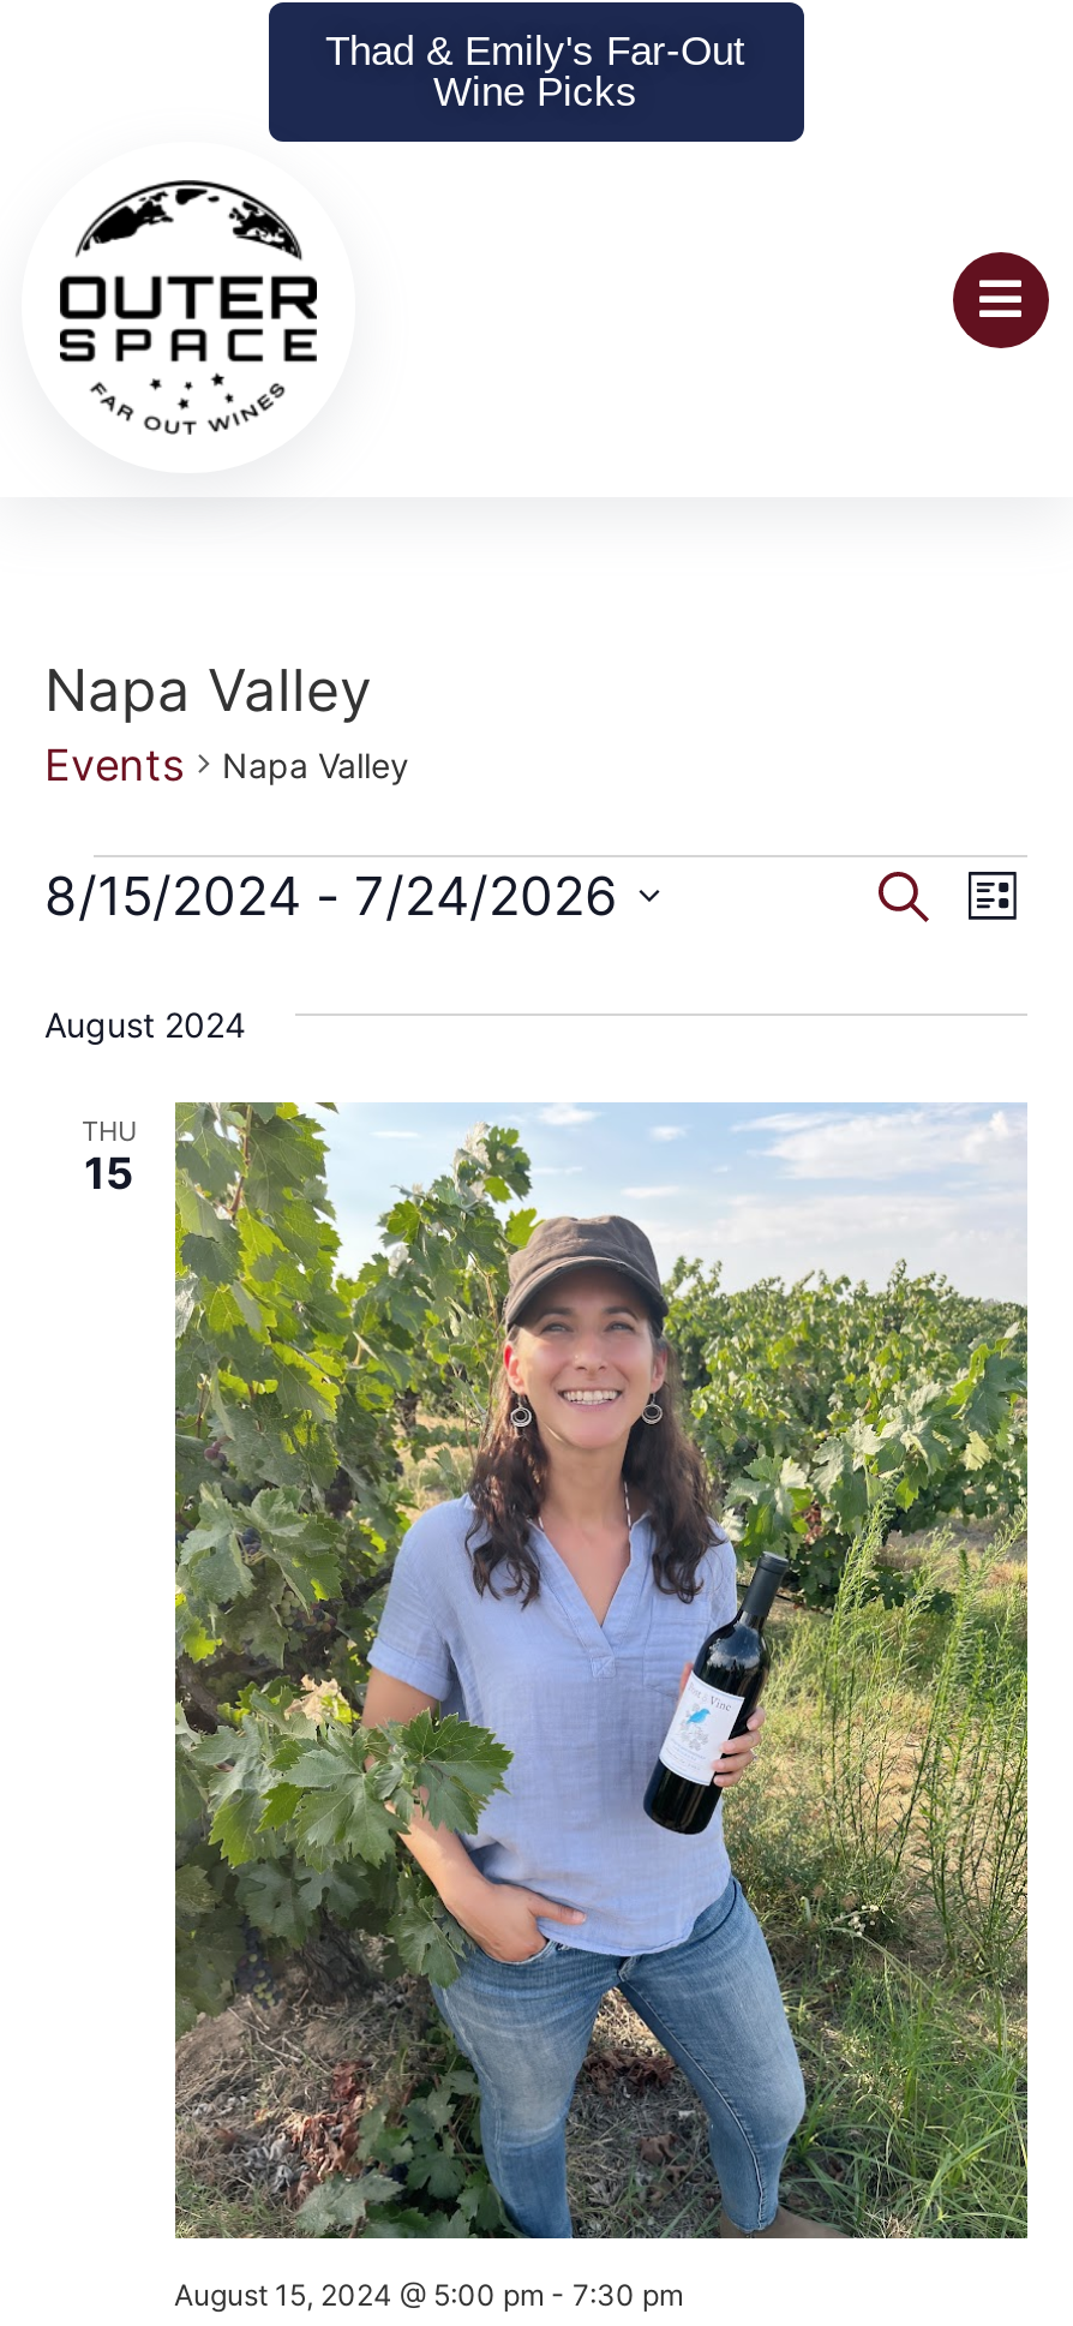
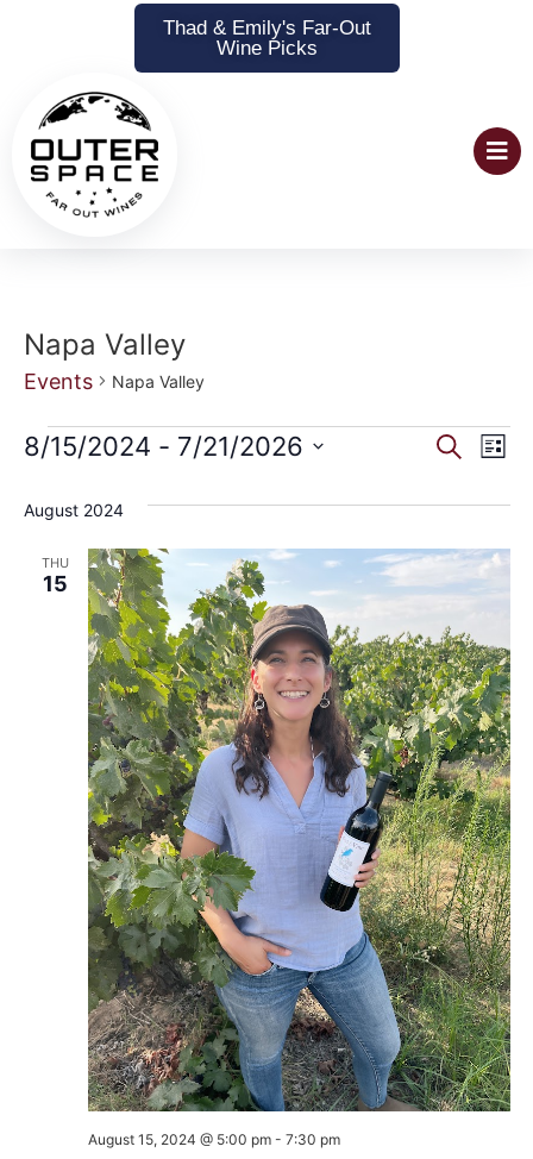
[44,864,618,926] 8/15/2024 - 7/24/2026 -> [23,430,303,461] 8/15/2024 - 7/21/2026

